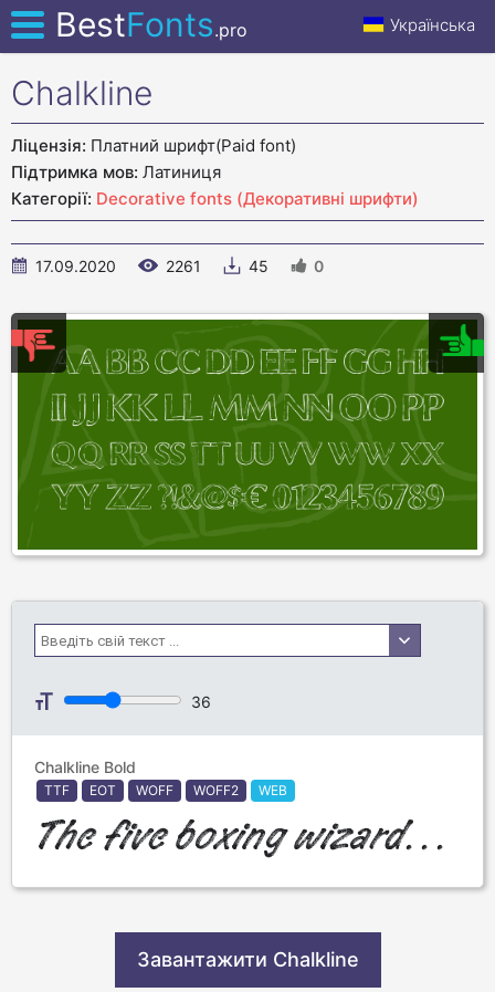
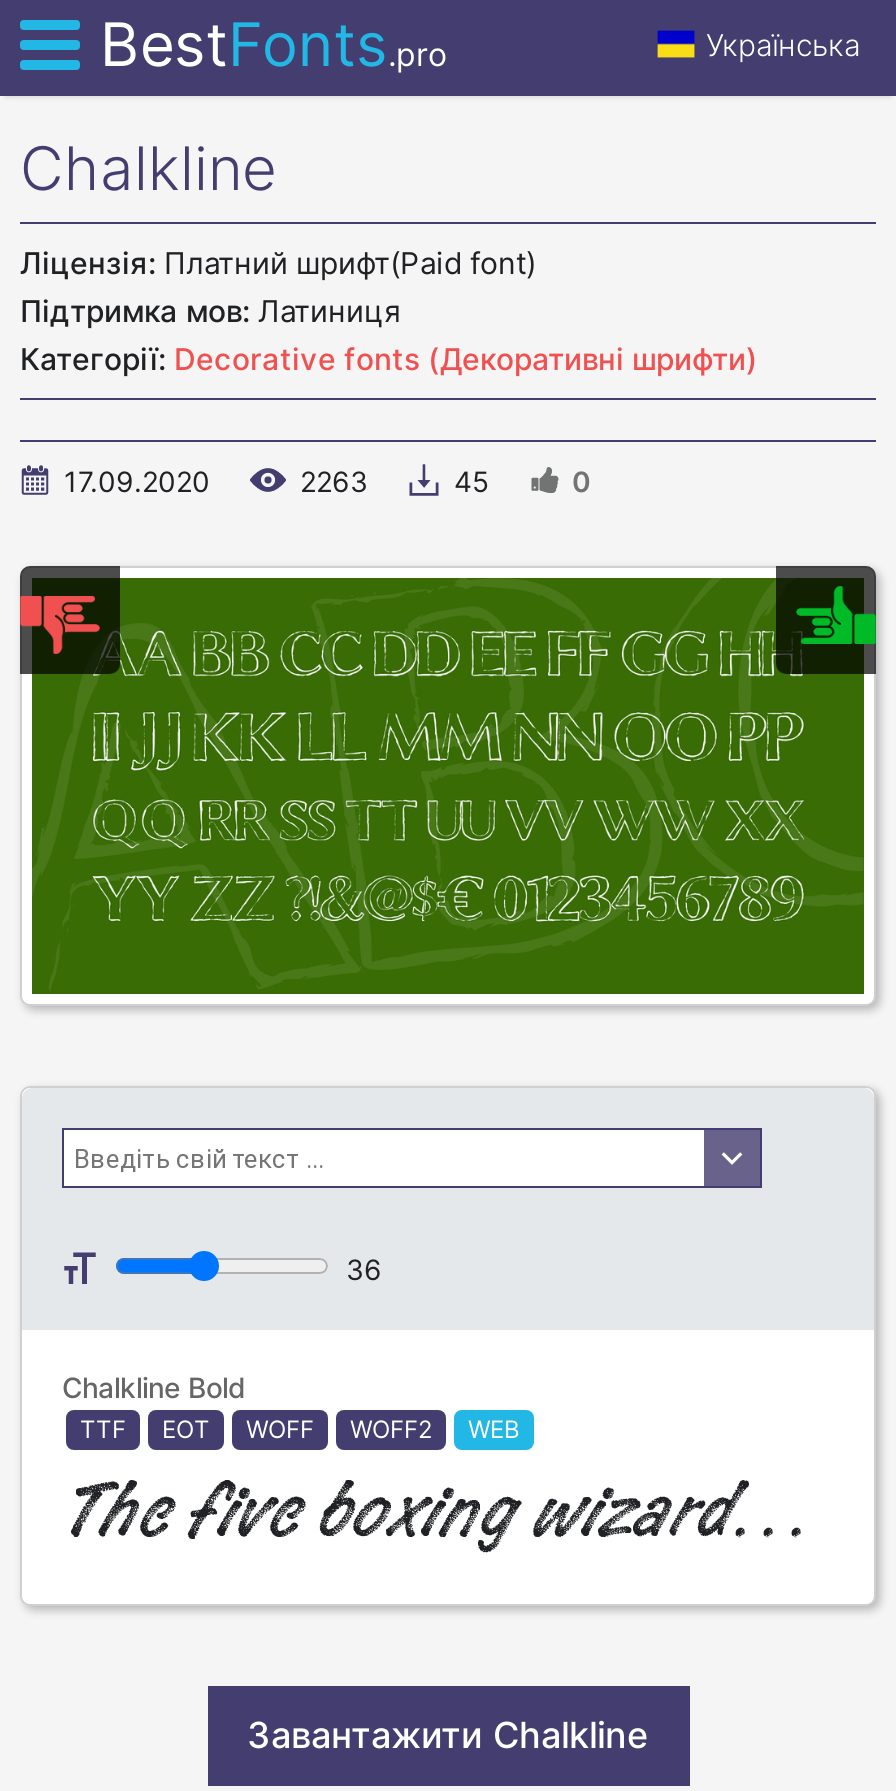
[166,256,201,275] 2261 -> [300,464,368,498] 2263

